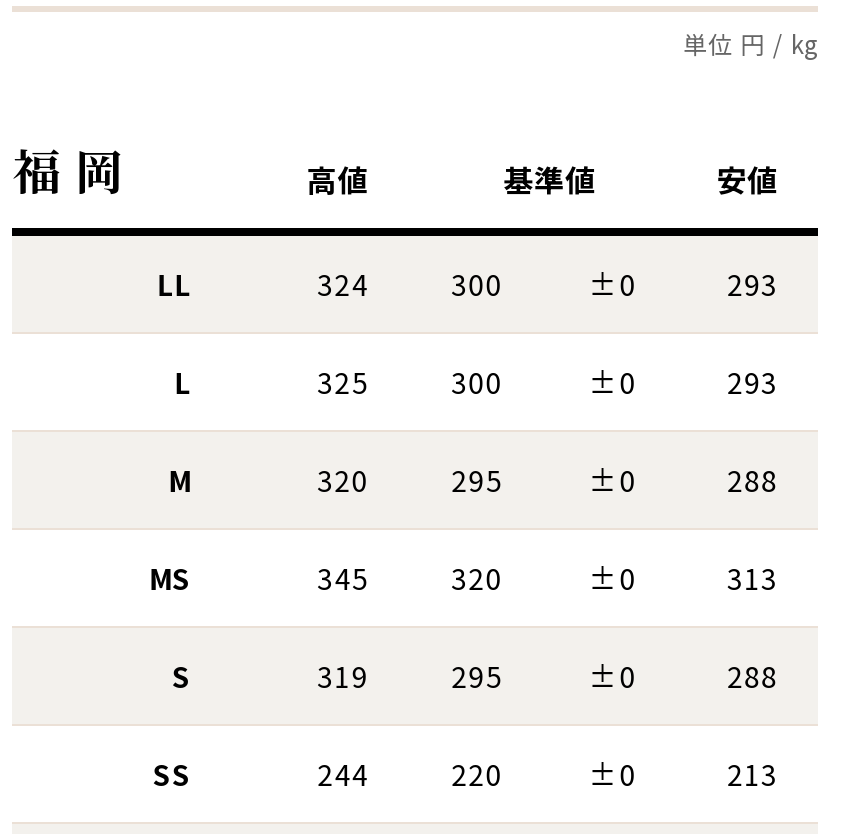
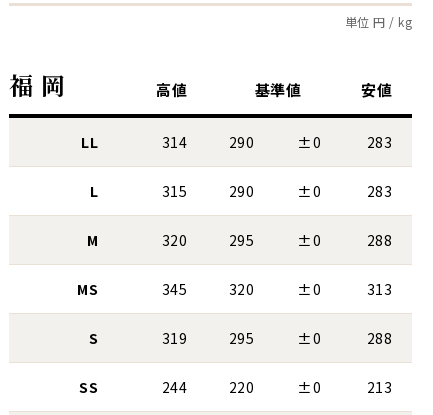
[317,264,369,304] 324 -> [162,132,187,152] 314
[451,264,503,304] 300 -> [229,132,254,152] 290
[727,264,778,304] 293 -> [367,132,392,152] 283
[317,362,369,402] 325 -> [162,181,187,201] 315
[451,362,503,402] 300 -> [229,181,254,201] 290
[727,362,778,402] 293 -> [367,181,392,201] 283

